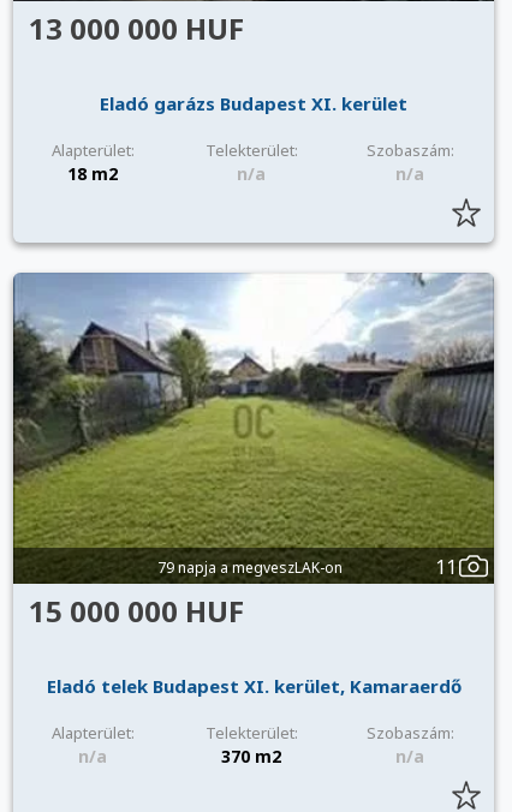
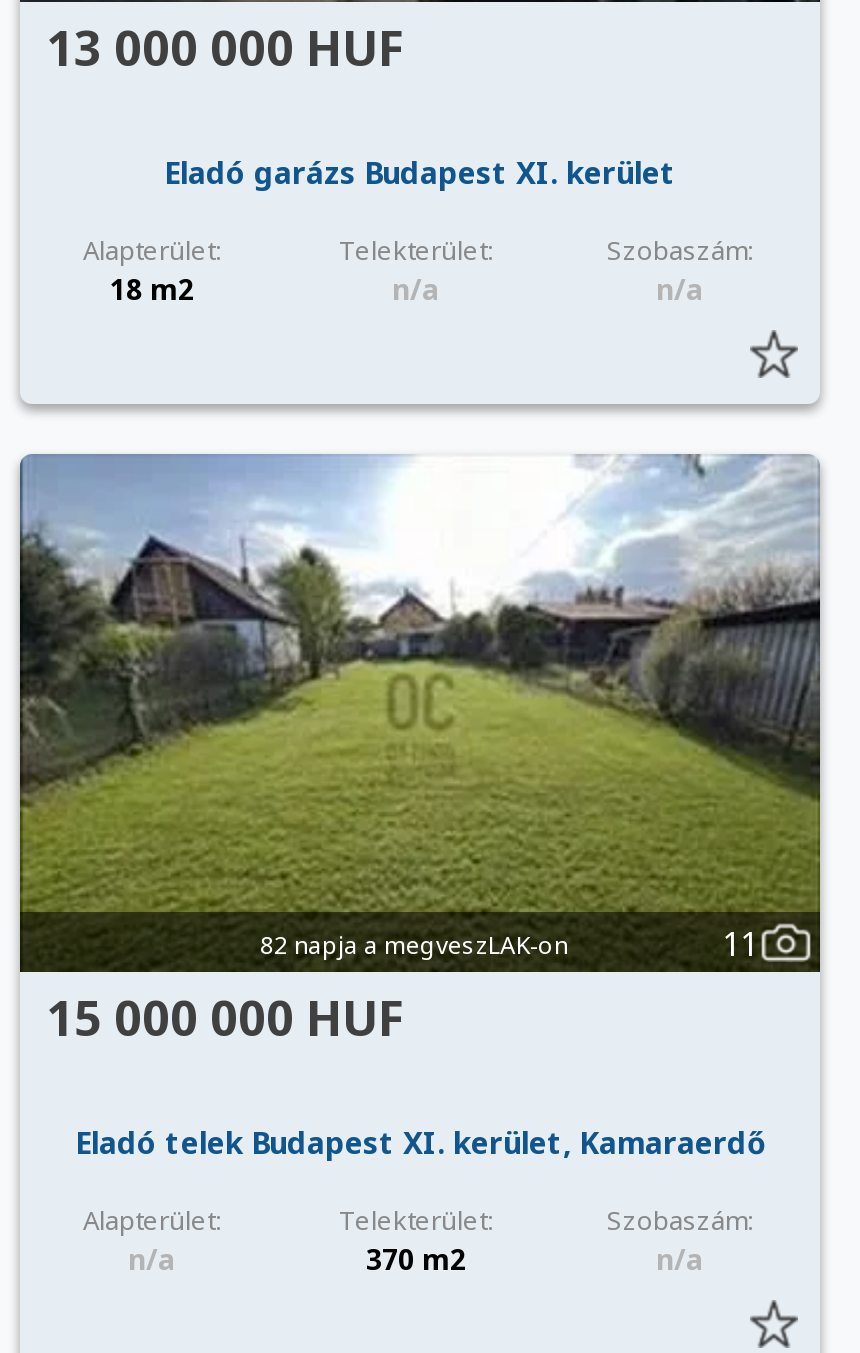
[157,557,343,578] 79 napja a megveszLAK-on -> [260,928,568,962] 82 napja a megveszLAK-on

